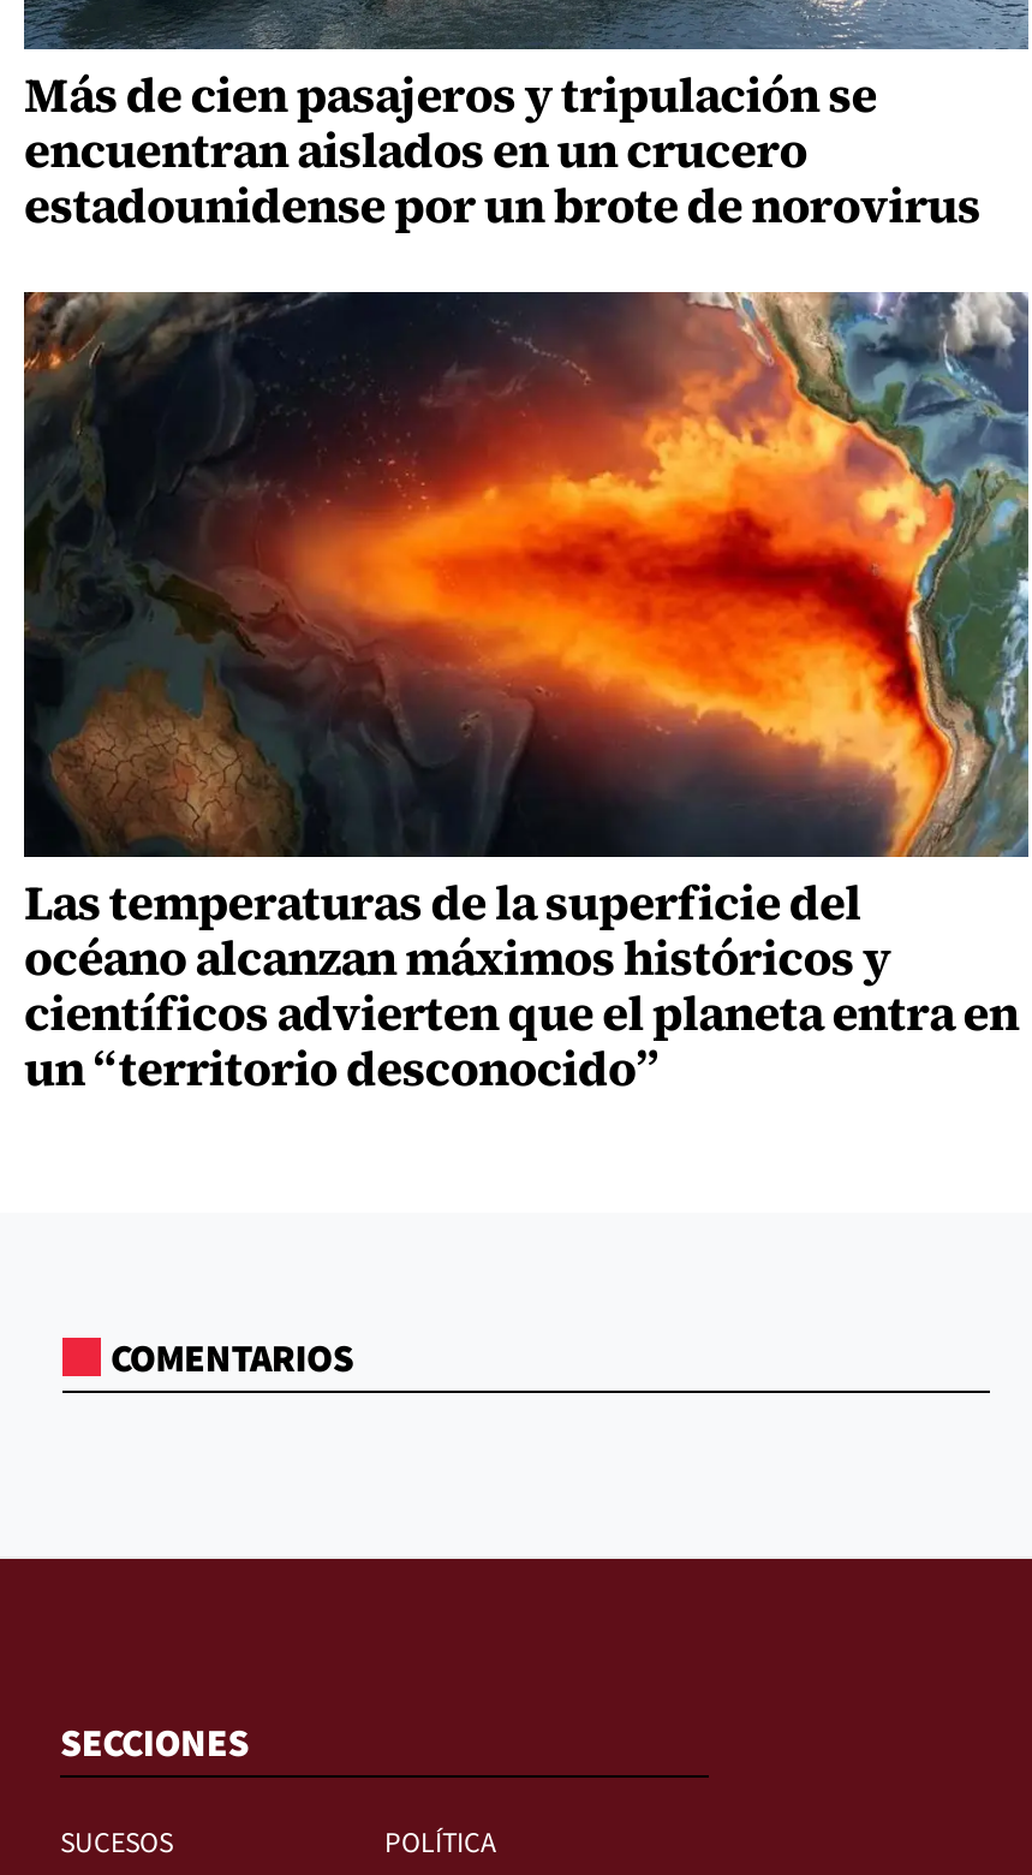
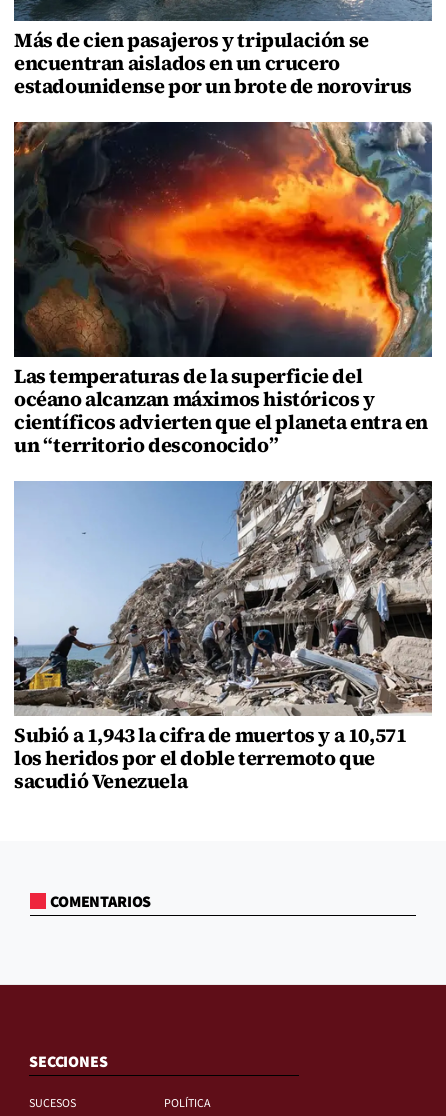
none -> [13,480,433,795] [image] | Subió a 1,943 la cifra de muertos y a 10,571 | los heridos por el doble terremoto que | sacudió Venezuela

